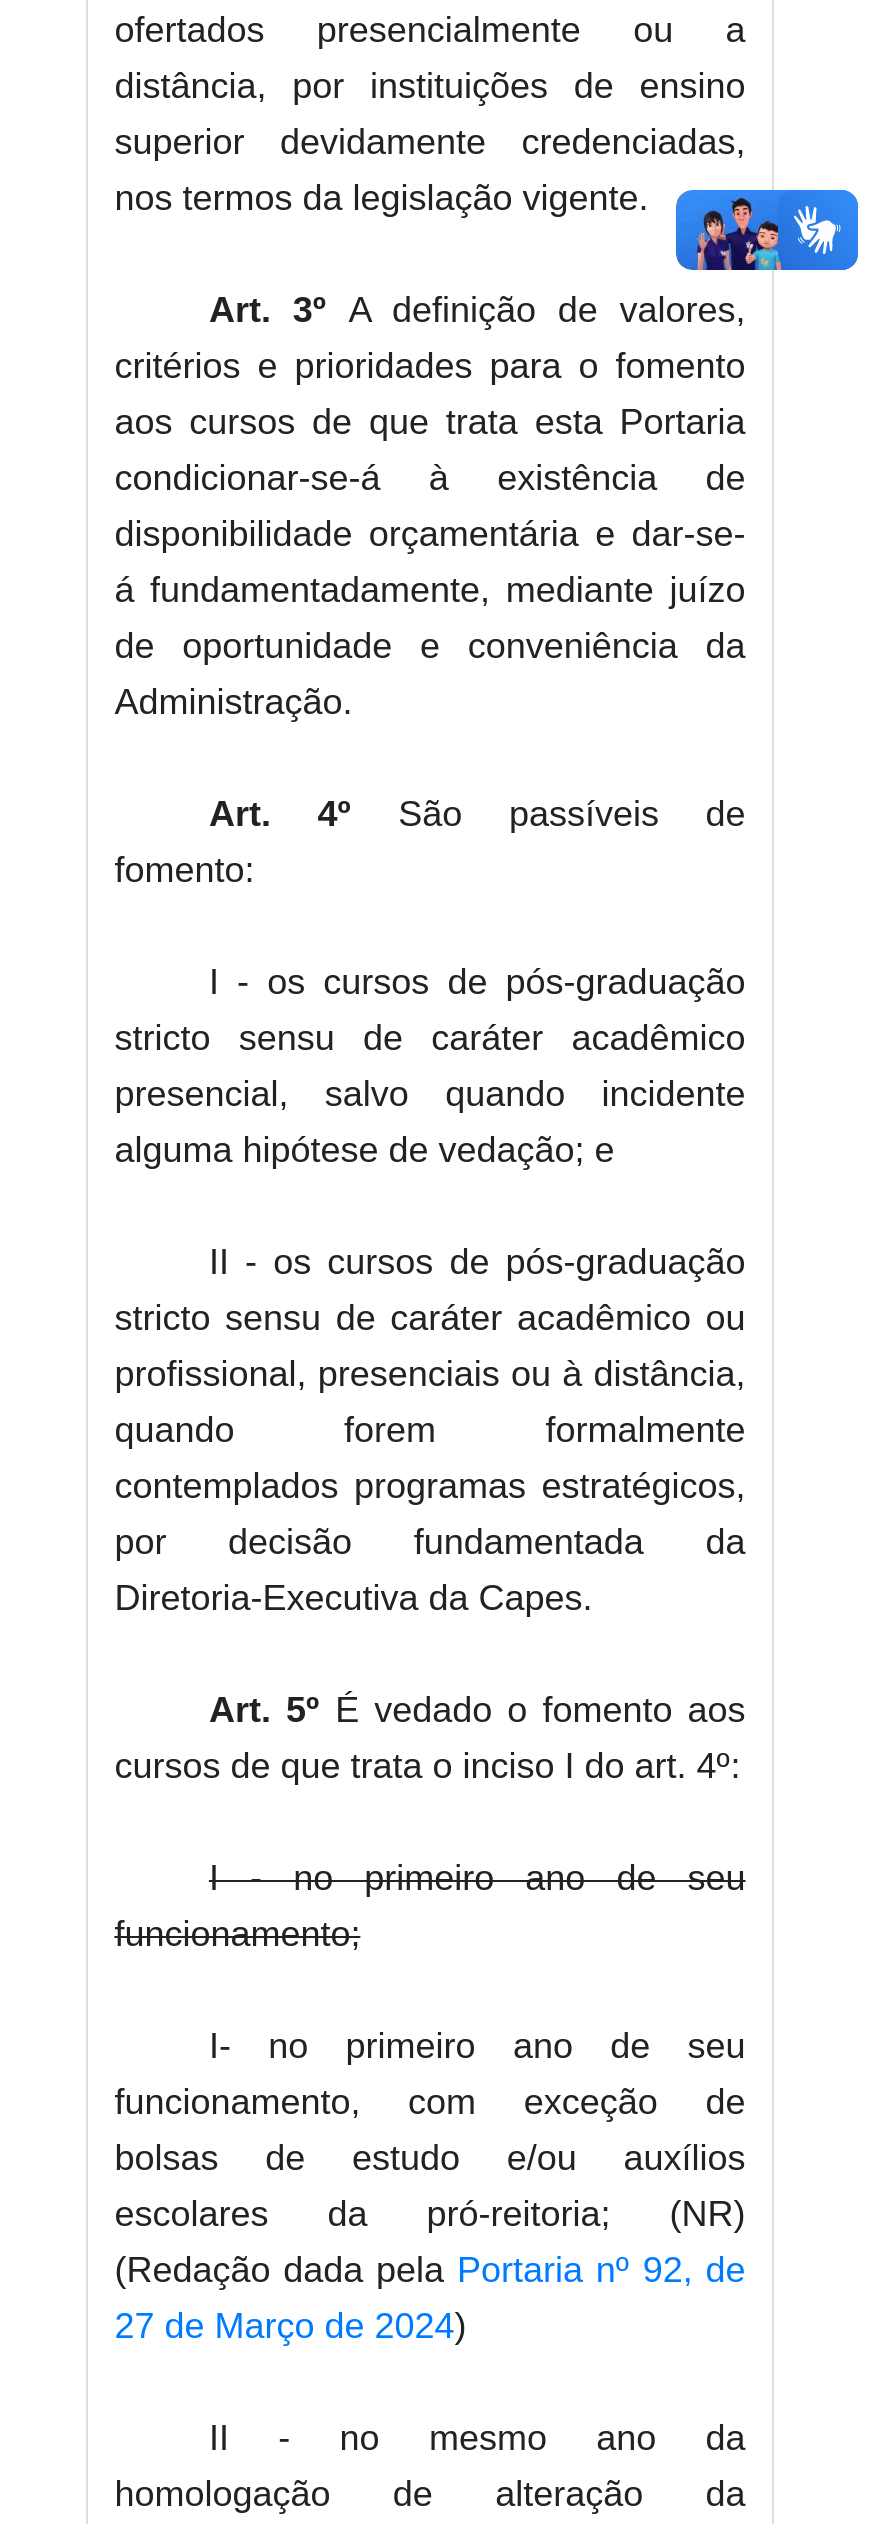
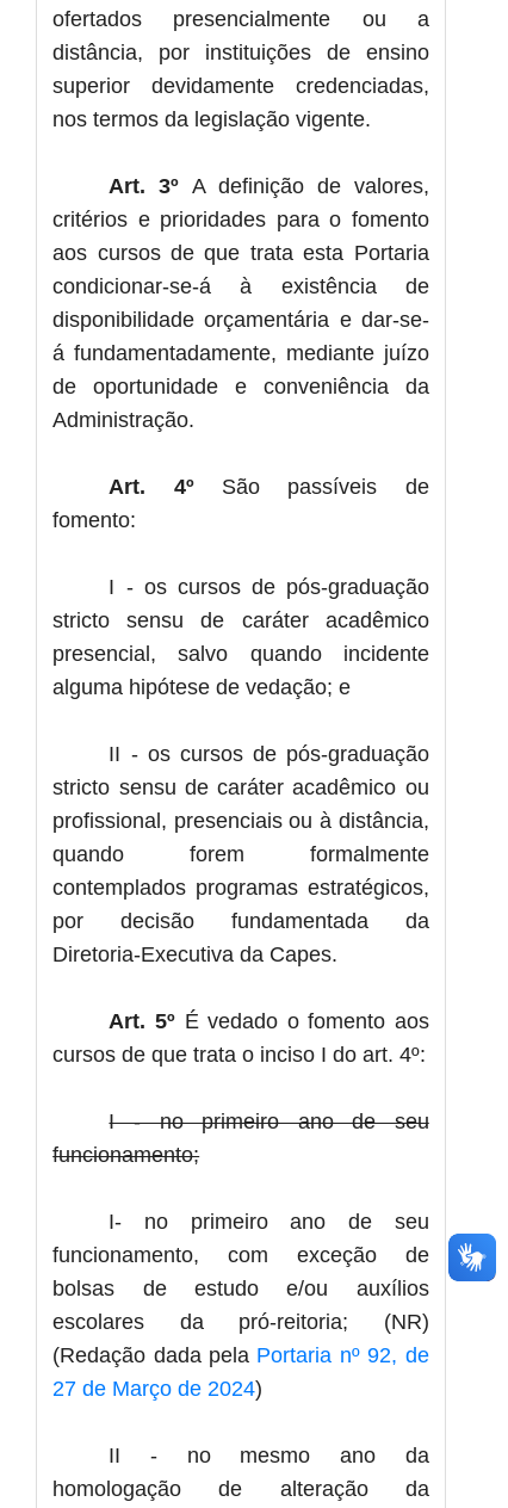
[674,188,860,272] [image] -> none
none -> [447,1232,497,1283] [image]

